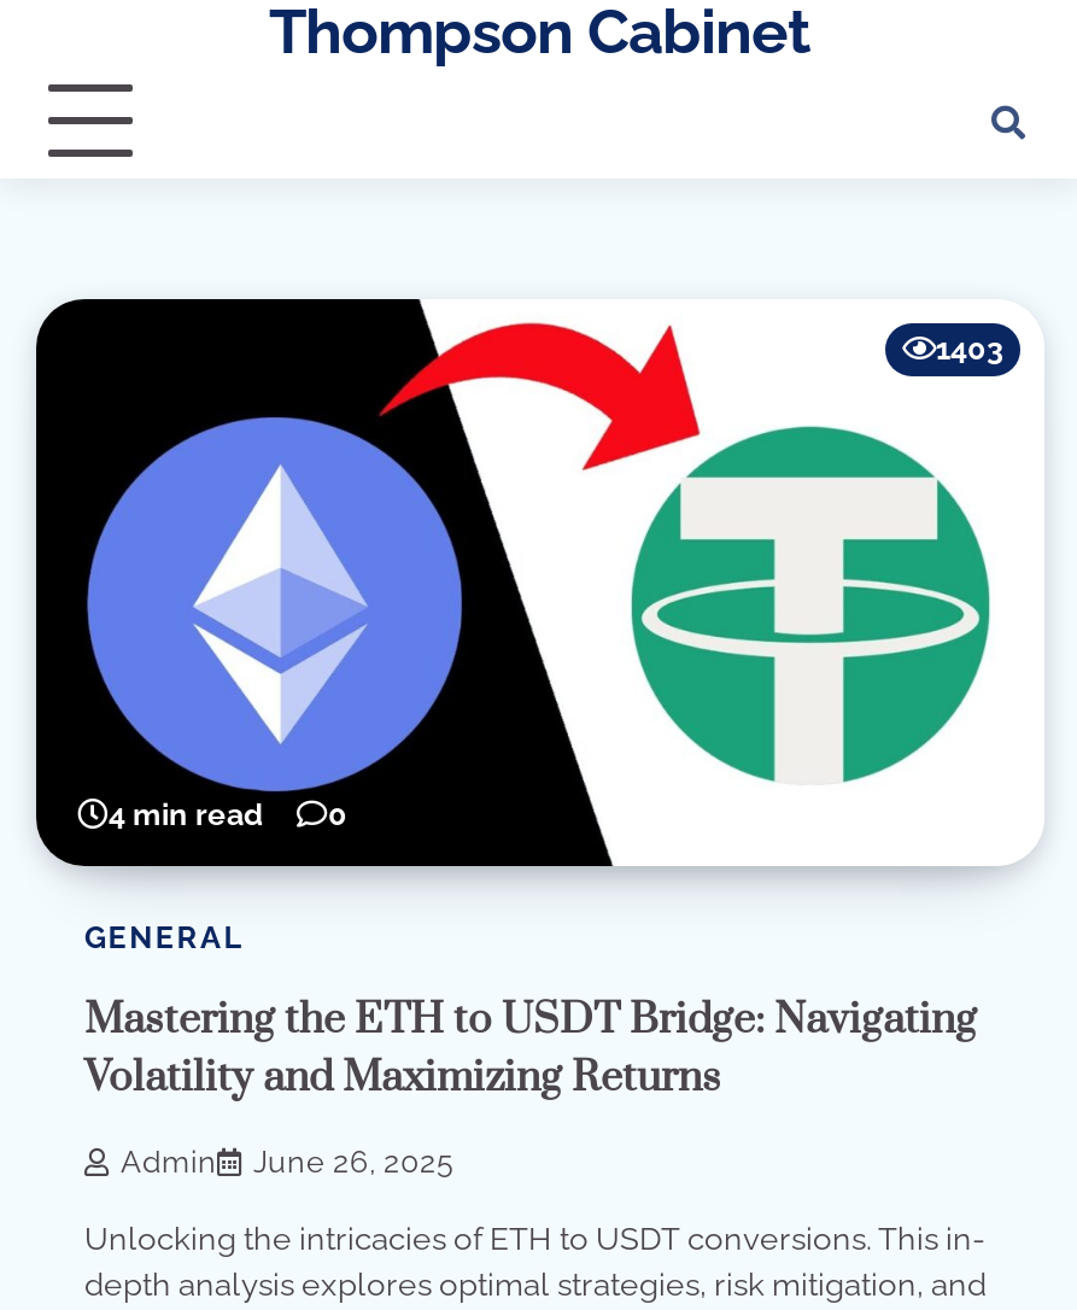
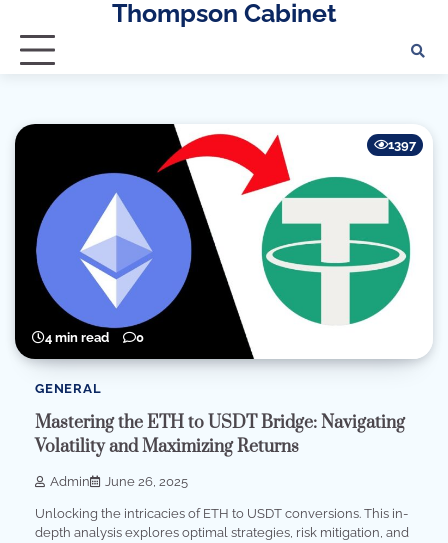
[936,331,1003,367] 1403 -> [388,137,416,152] 1397

